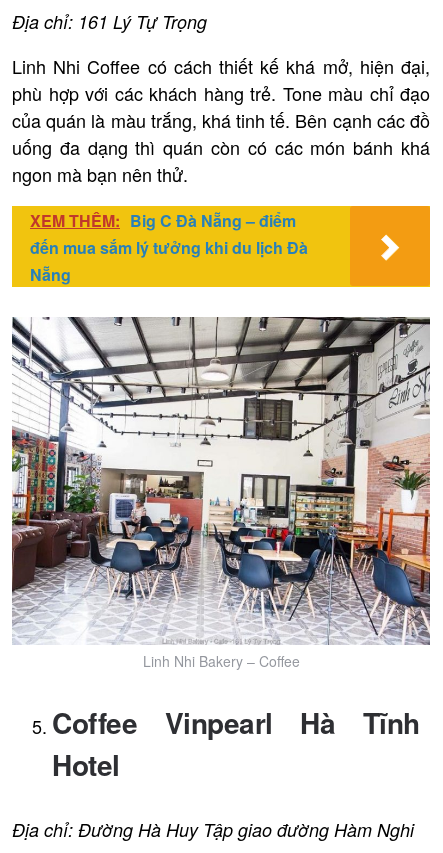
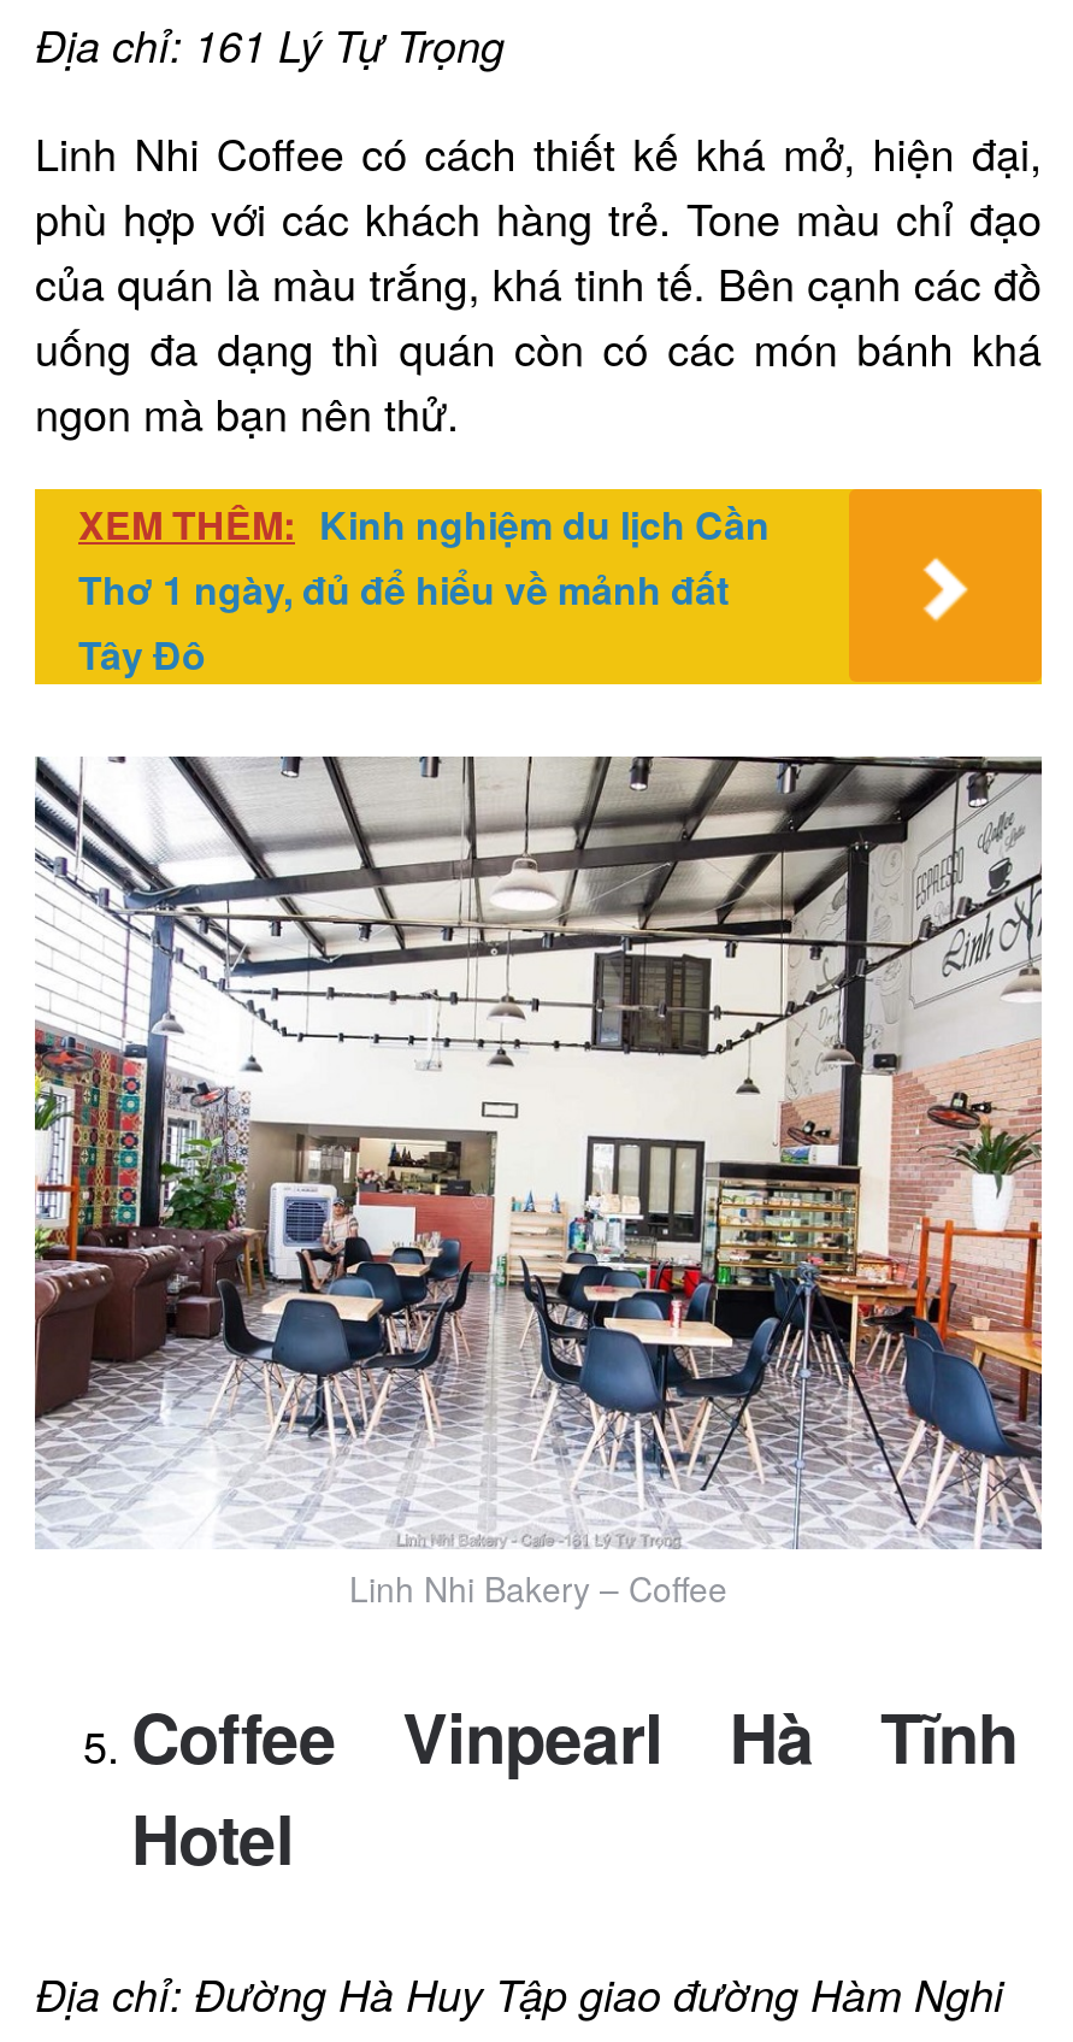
[30,209,308,286] XEM THÊM: Big C Đà Nẵng – điểm | đến mua sắm lý tưởng khi du lịch Đà | Nẵng -> [78,498,770,683] XEM THÊM: Kinh nghiệm du lịch Cần | Thơ 1 ngày, đủ để hiểu về mảnh đất | Tây Đô

